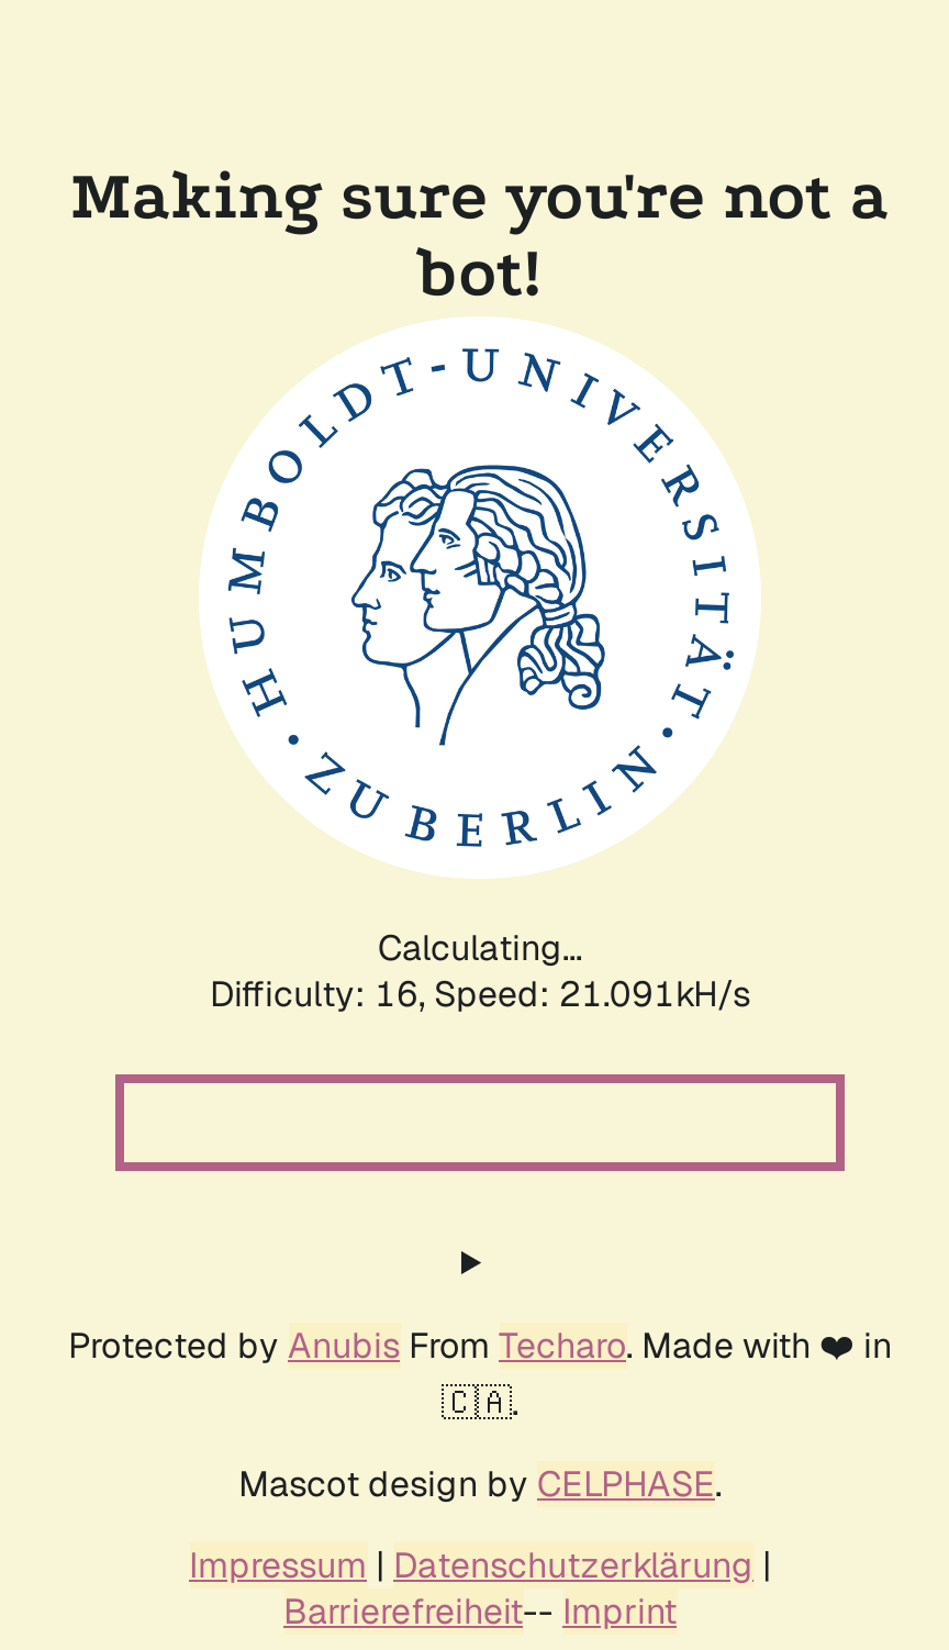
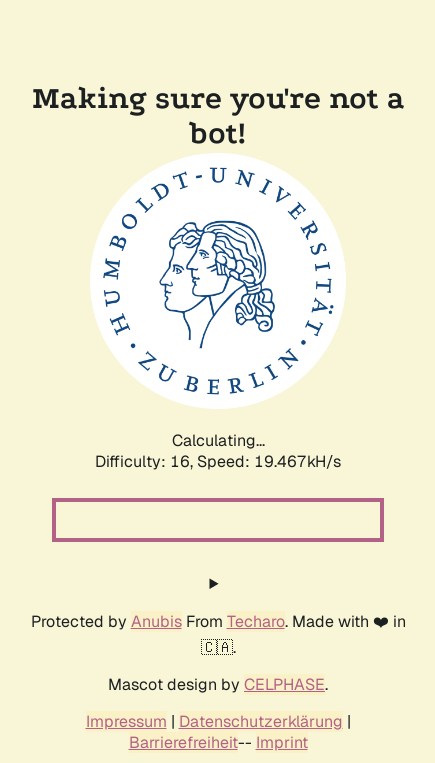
[210,971,750,1017] Difficulty: 16, Speed: 21.091kH/s -> [95,451,341,472] Difficulty: 16, Speed: 19.467kH/s

